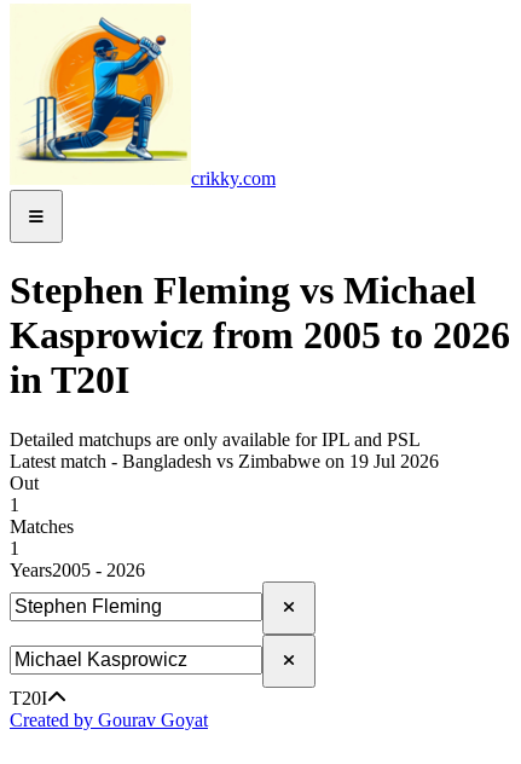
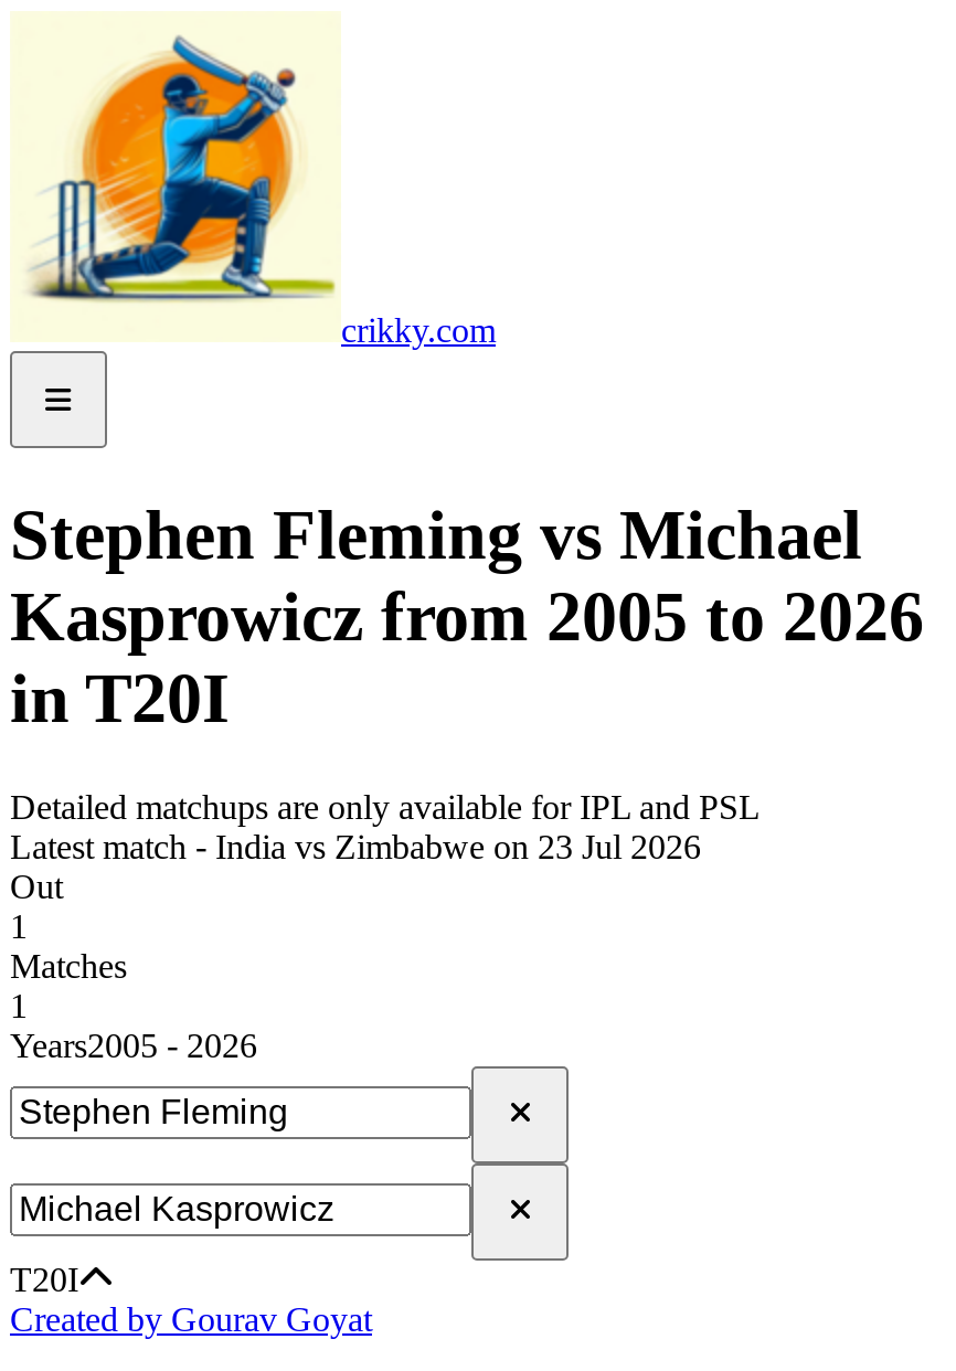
[10,451,439,471] Latest match - Bangladesh vs Zimbabwe on 19 Jul 2026 -> [10,828,701,865] Latest match - India vs Zimbabwe on 23 Jul 2026

